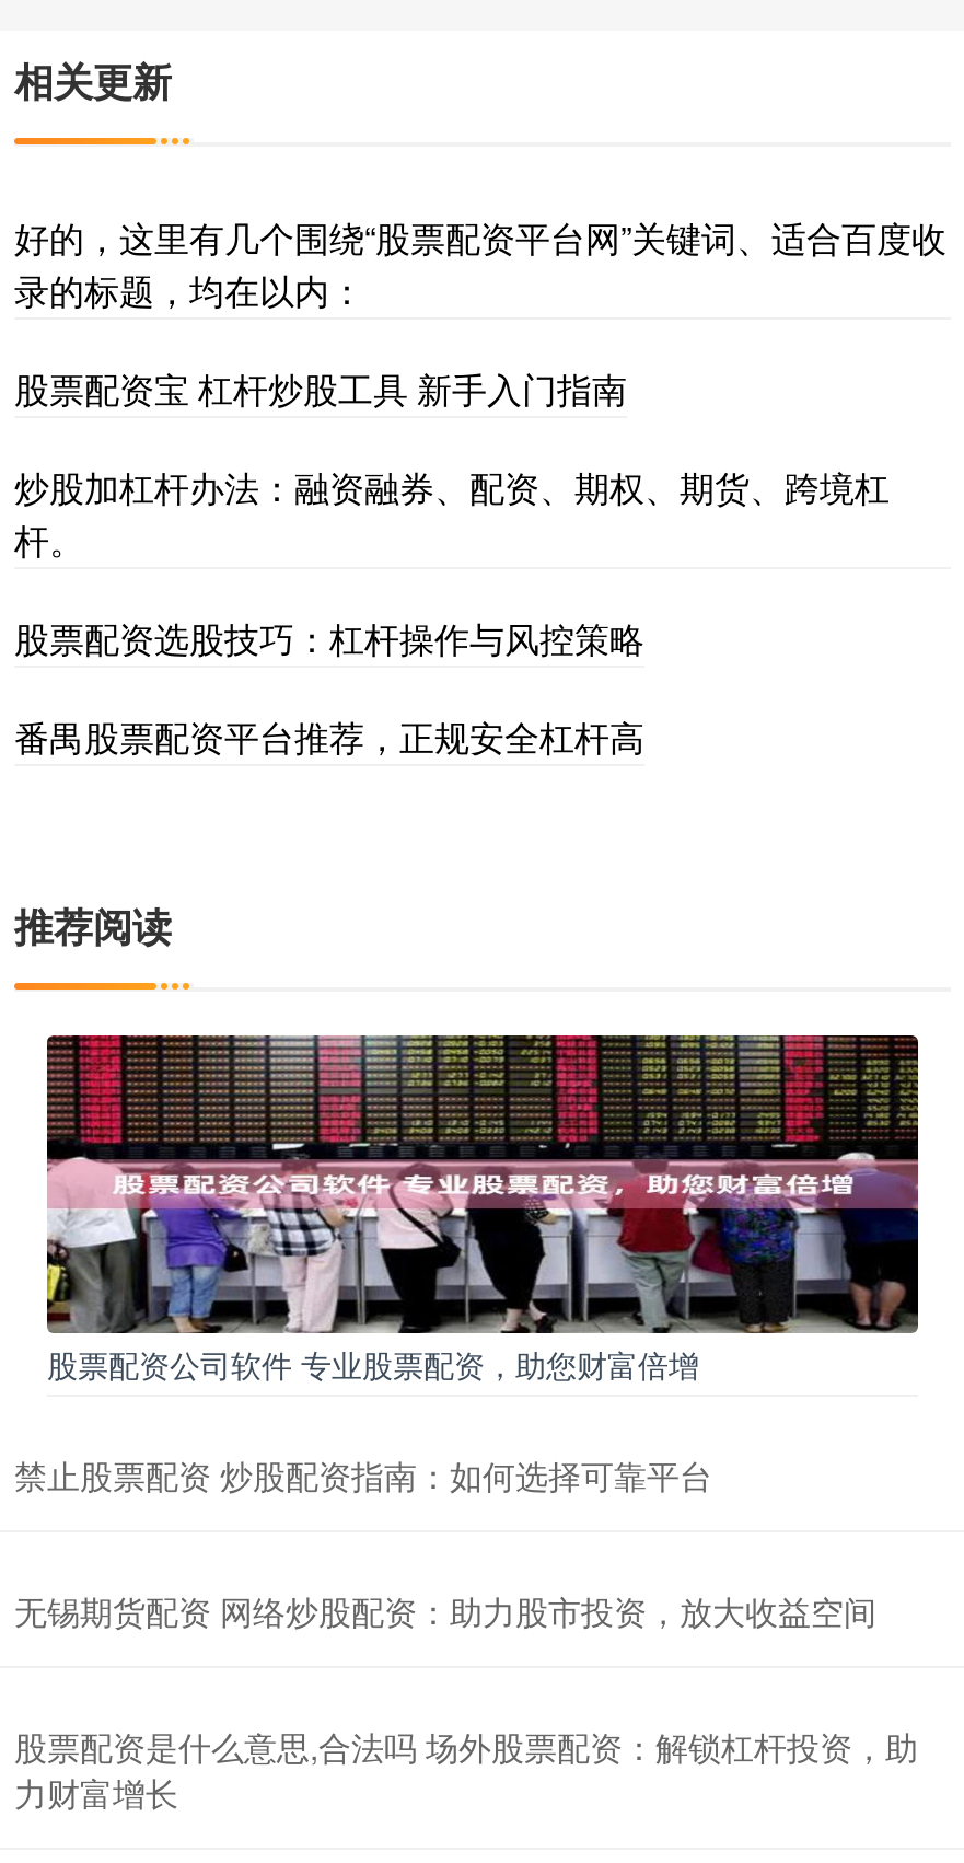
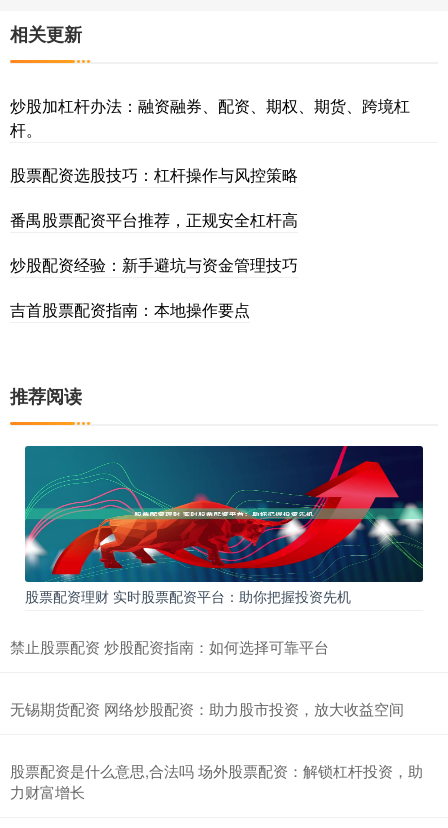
[14,212,946,413] 好的，这里有几个围绕“股票配资平台网”关键词、适合百度收 | 录的标题，均在以内： | 股票配资宝 杠杆炒股工具 新手入门指南 -> none
moved [14,461,890,761] -> [10,94,410,231]: 炒股加杠杆办法：融资融券、配资、期权、期货、跨境杠 | 杆。 | 股票配资选股技巧：杠杆操作与风控策略 | 番禺股票配资平台推荐，正规安全杠杆高
none -> [10,253,298,321] 炒股配资经验：新手避坑与资金管理技巧 | 吉首股票配资指南：本地操作要点
[45,1033,920,1385] [image] | 股票配资公司软件 专业股票配资，助您财富倍增 -> [24,445,424,606] [image] | 股票配资理财 实时股票配资平台：助你把握投资先机

